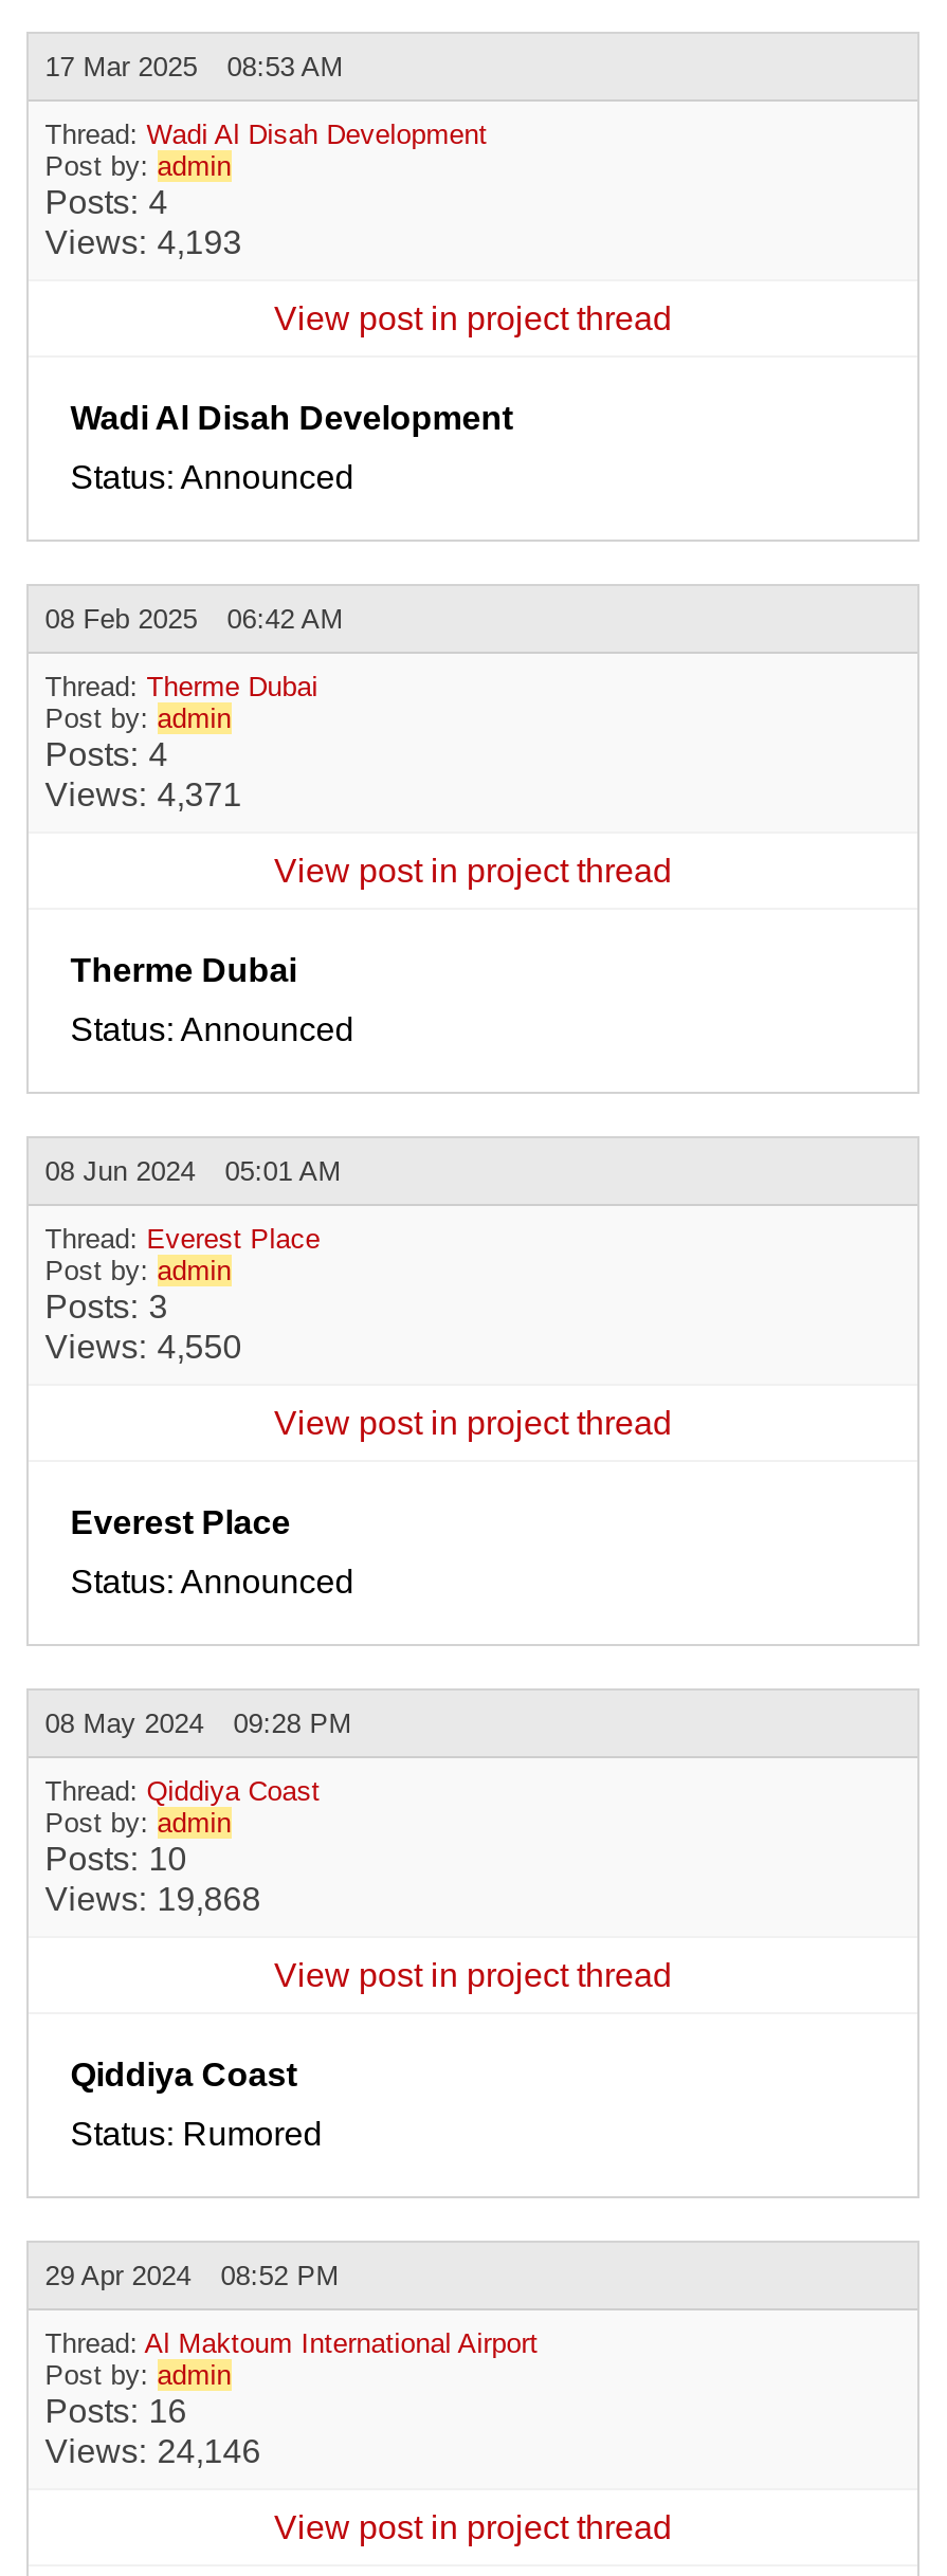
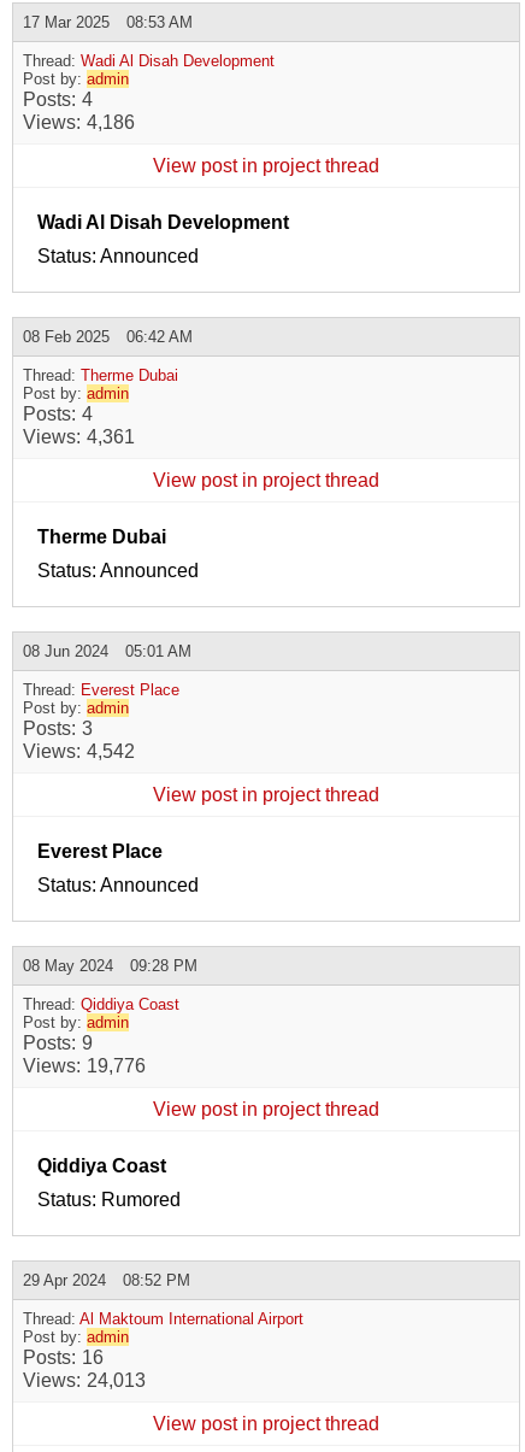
[45,225,242,261] Views 4,193 -> [23,112,135,133] Views 4,186
[45,777,242,813] Views 4,371 -> [23,427,135,447] Views 4,361
[45,1329,242,1365] Views 4,550 -> [23,741,135,762] Views 4,542
[45,1841,187,1877] Posts 10 -> [23,1033,92,1054] Posts 9
[45,1882,261,1918] Views 19,868 -> [23,1056,145,1076] Views 19,776
[45,2434,261,2470] Views 24,146 -> [23,1370,145,1391] Views 24,013

